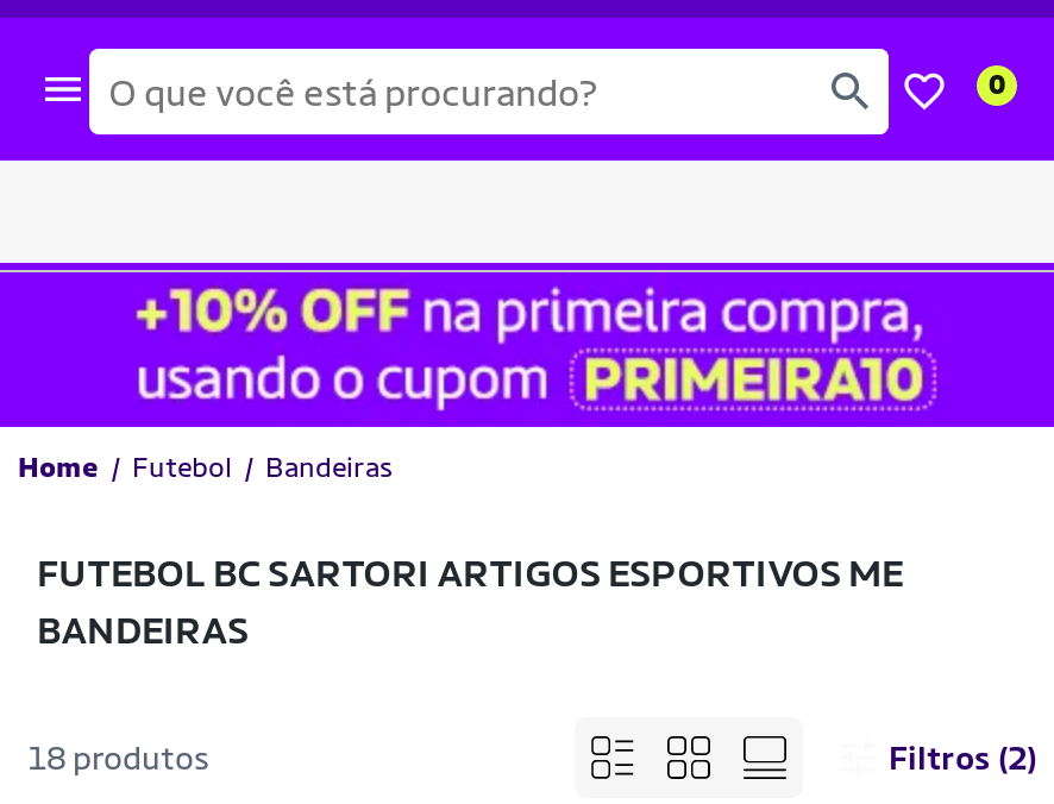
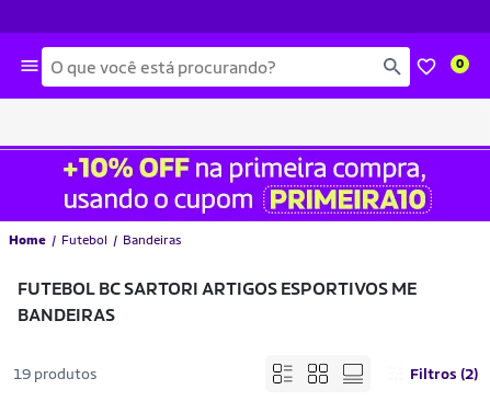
[27,739,211,777] 18 produtos -> [13,365,98,382] 19 produtos

